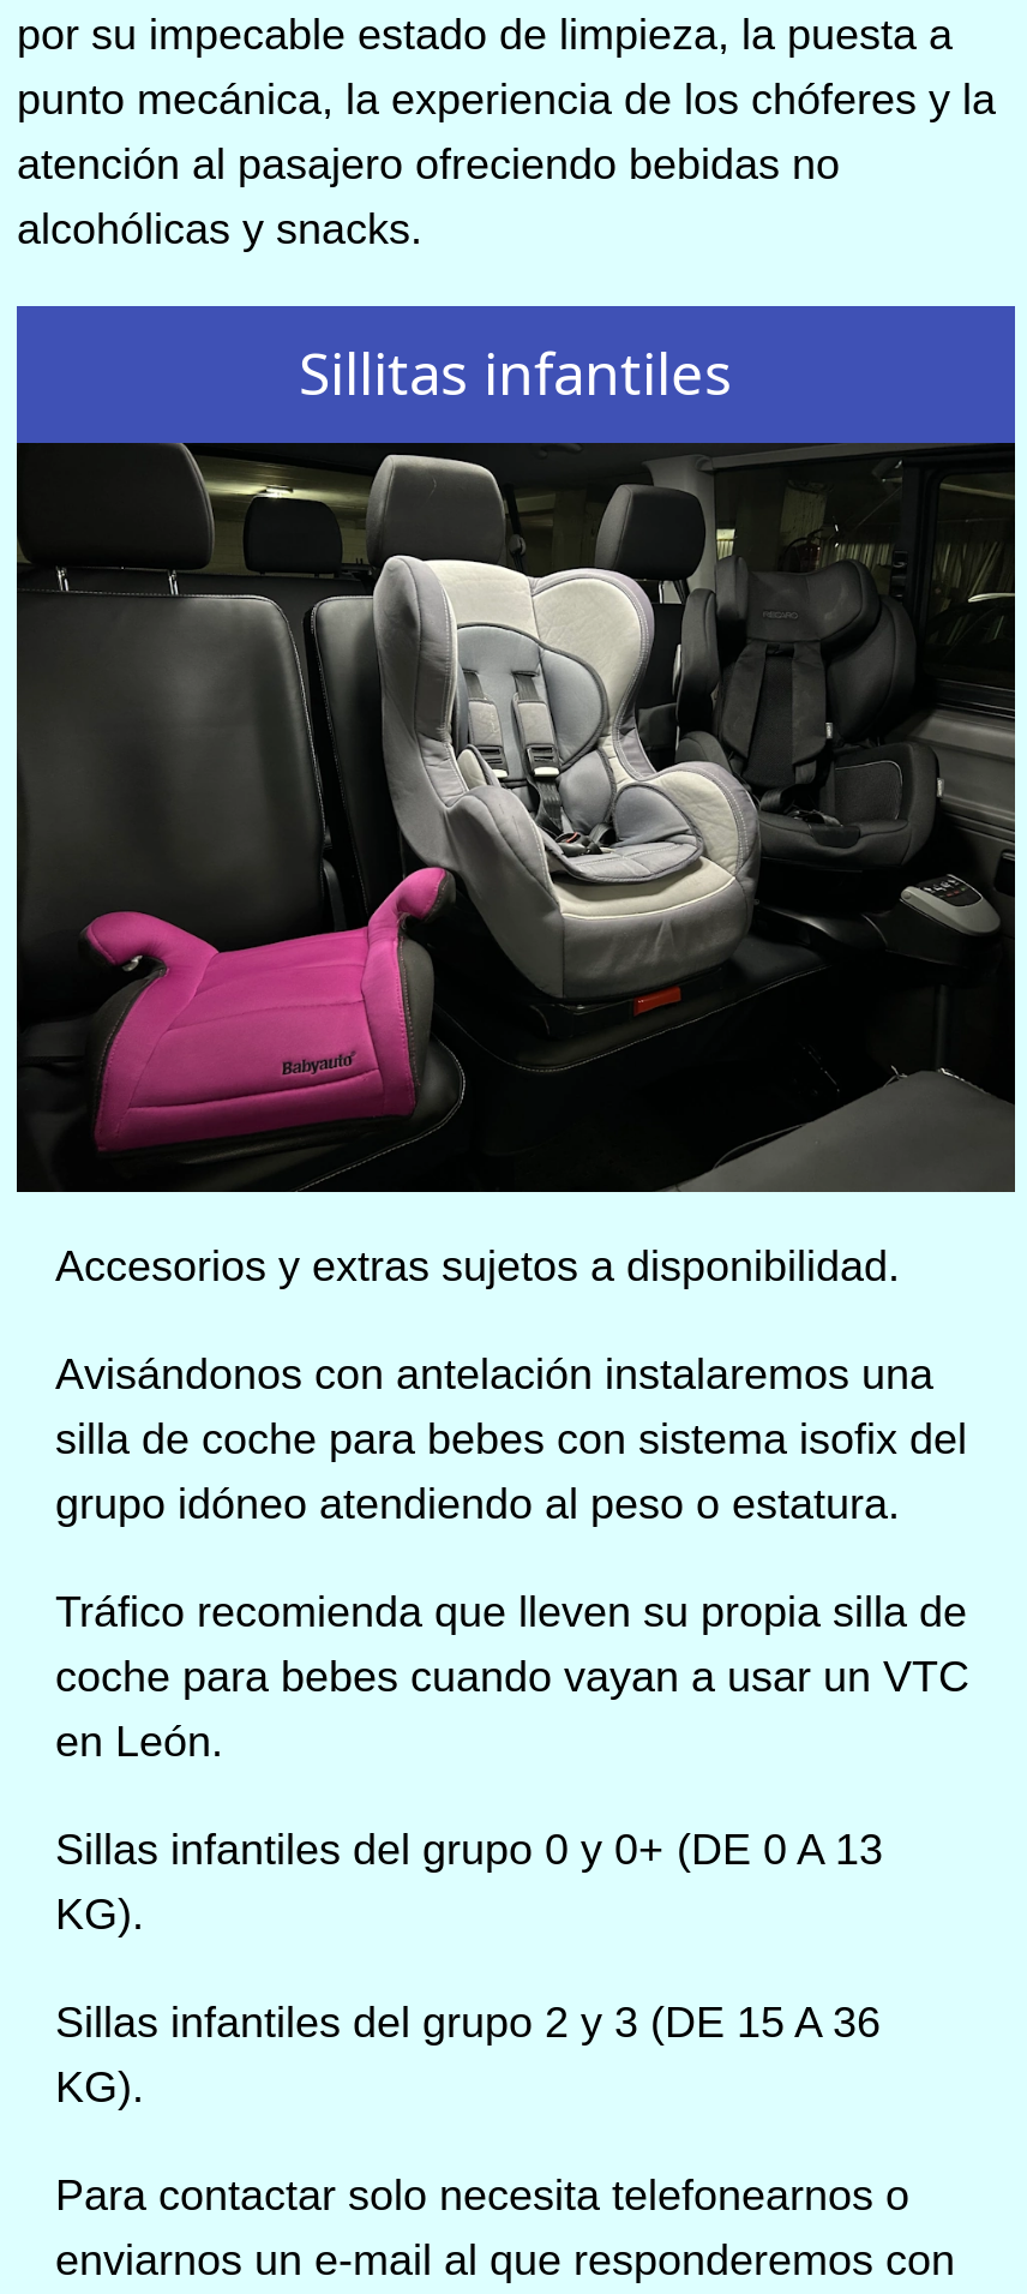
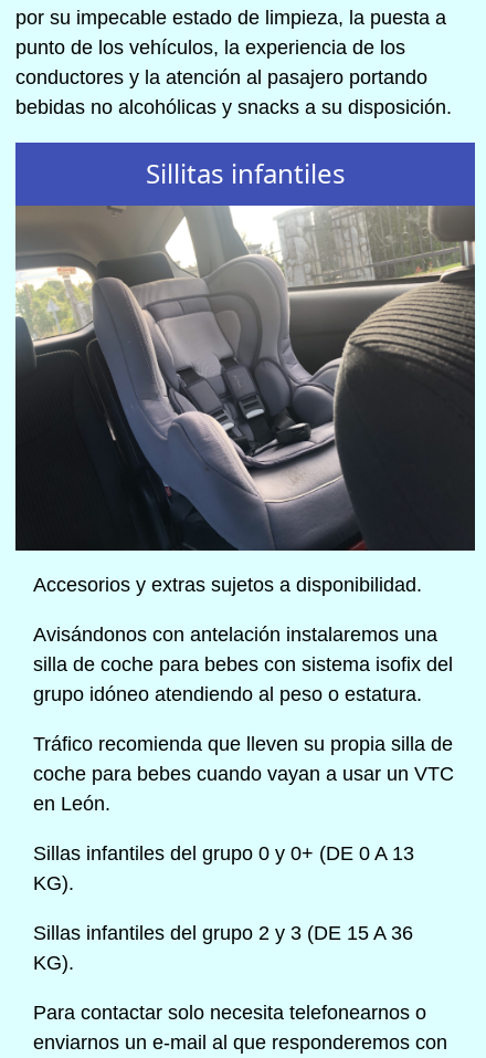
[17,75,996,253] punto mecánica, la experiencia de los chóferes y la | atención al pasajero ofreciendo bebidas no | alcohólicas y snacks. -> [15,36,452,118] punto de los vehículos, la experiencia de los | conductores y la atención al pasajero portando | bebidas no alcohólicas y snacks a su disposición.
[14,441,1017,1192] [image] -> [14,205,476,551] [image]

